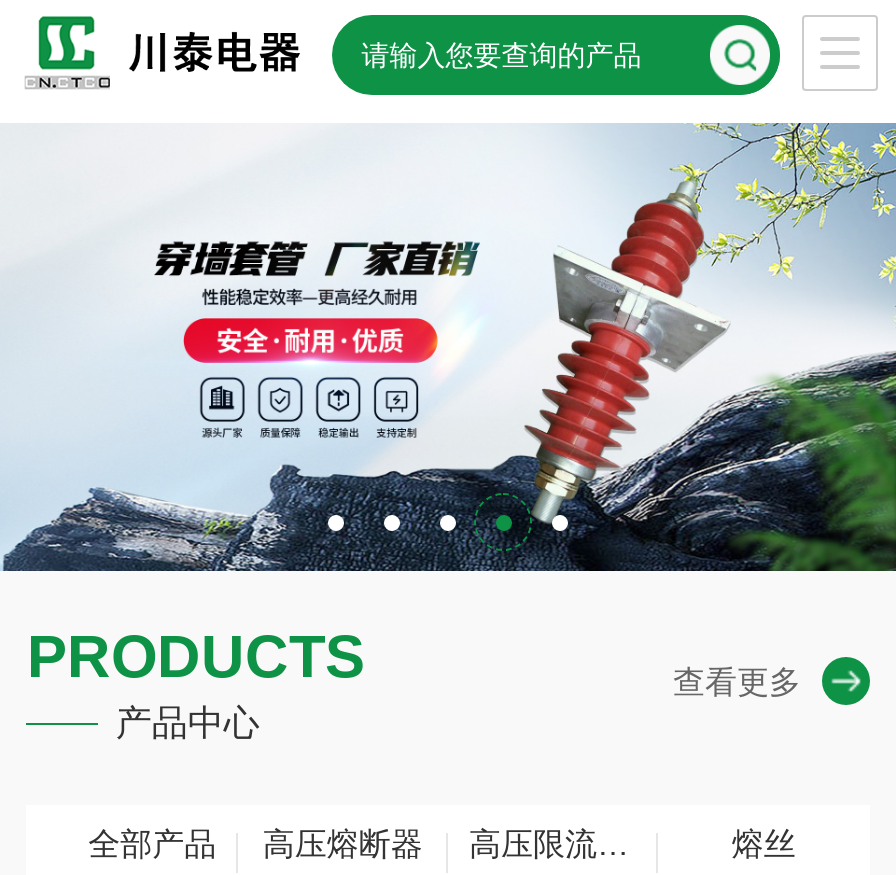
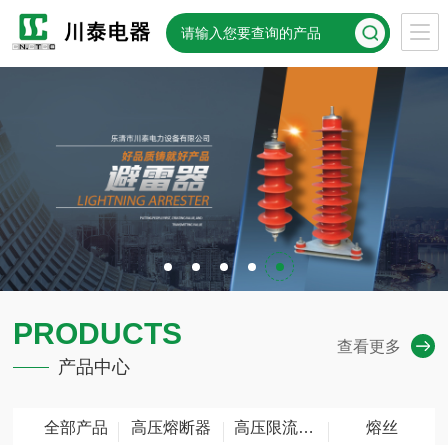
[6,121,890,573] [image] -> [3,66,445,292] [image]

